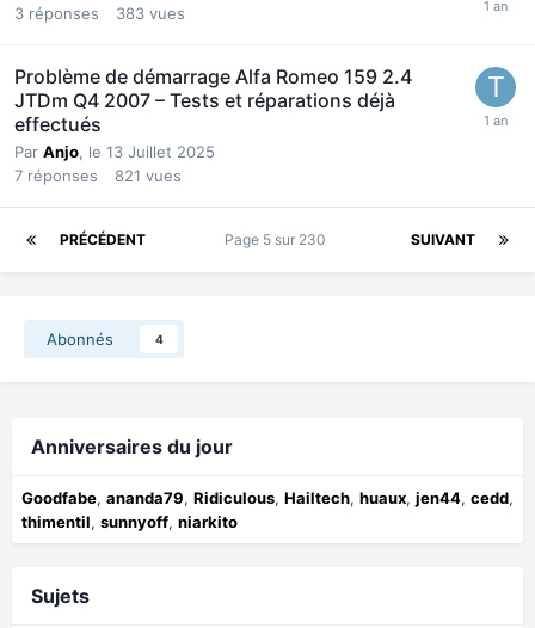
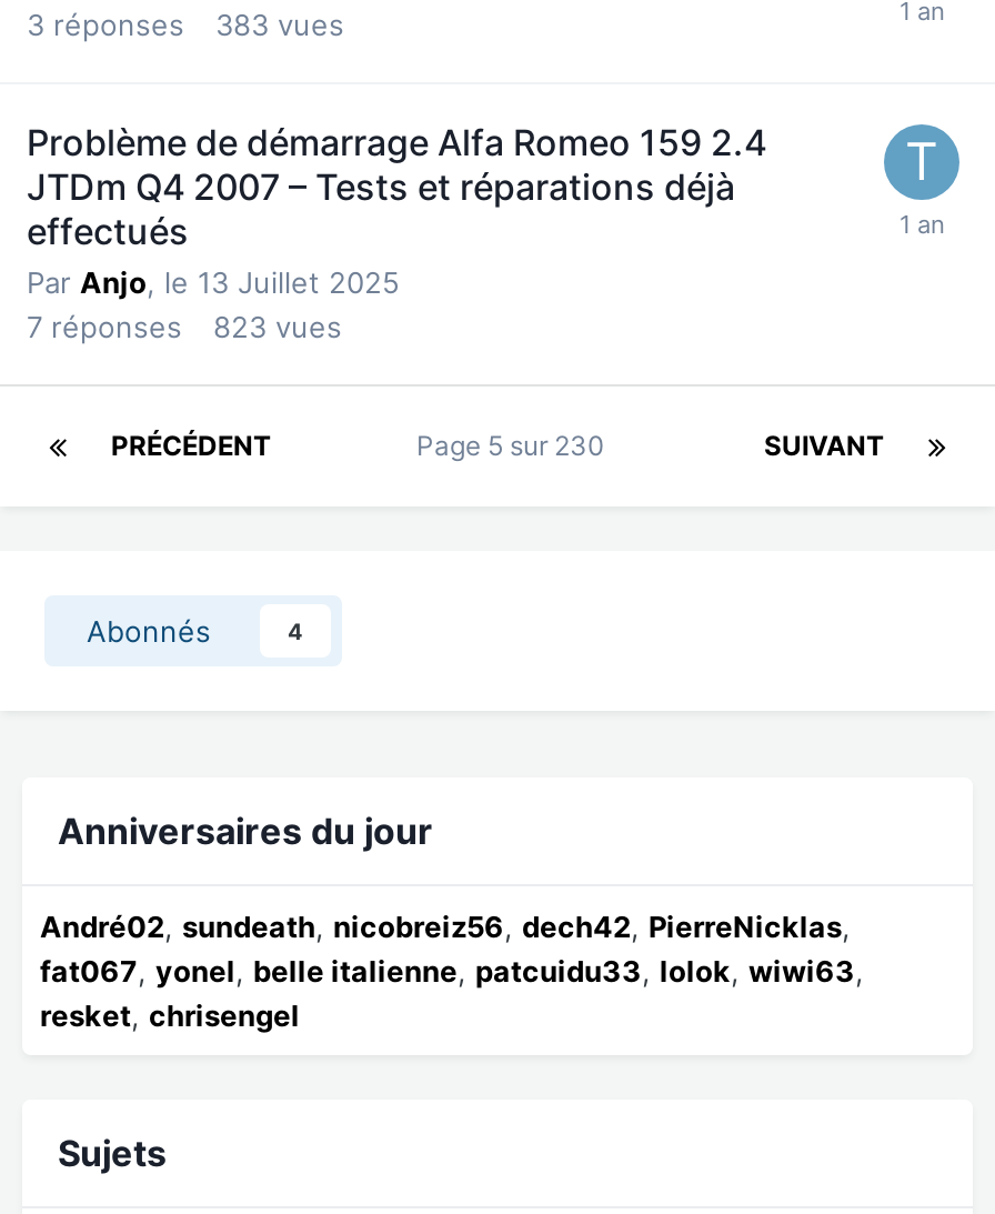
[14,166,182,185] 7 réponses 821 vues -> [27,308,342,344] 7 réponses 823 vues
[21,488,509,531] Goodfabe ananda79 Ridiculous Hailtech huaux jen44 cedd | thimentil sunnyoff niarkito -> [40,908,855,1032] André02 sundeath nicobreiz56 dech42 PierreNicklas | fat067 yonel belle italienne patcuidu33 lolok wiwi63 | resket chrisengel

